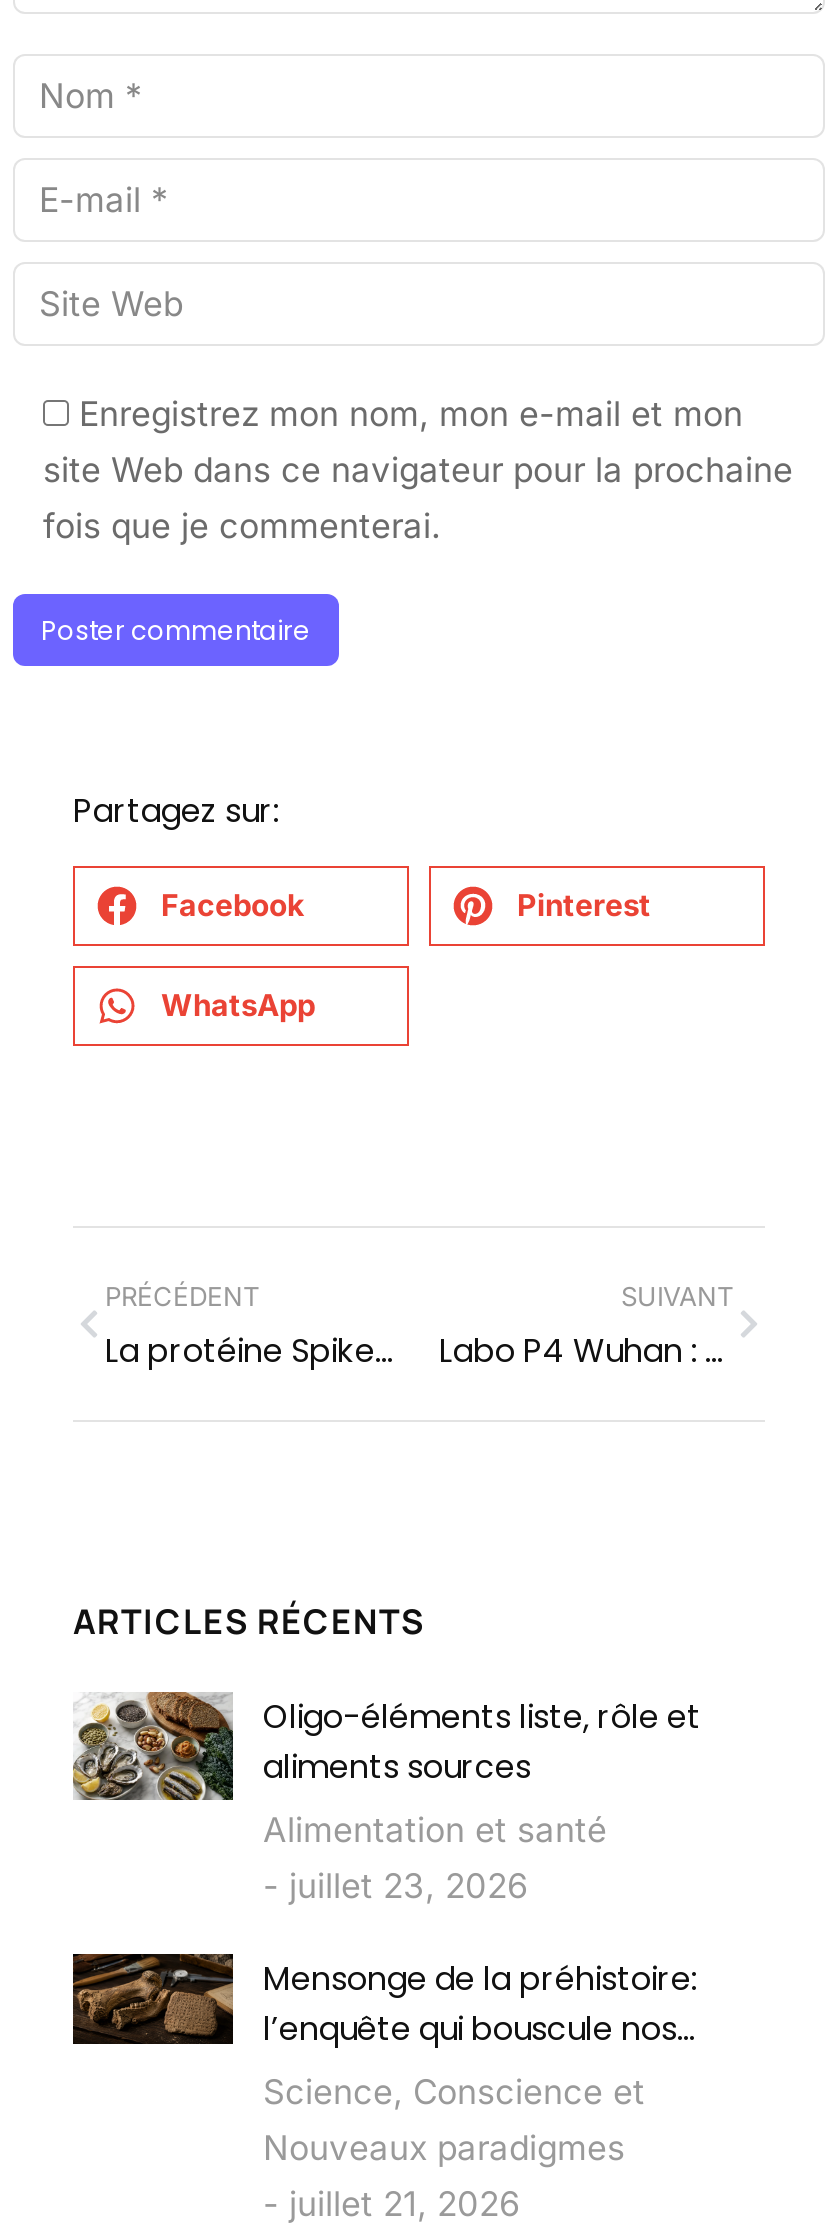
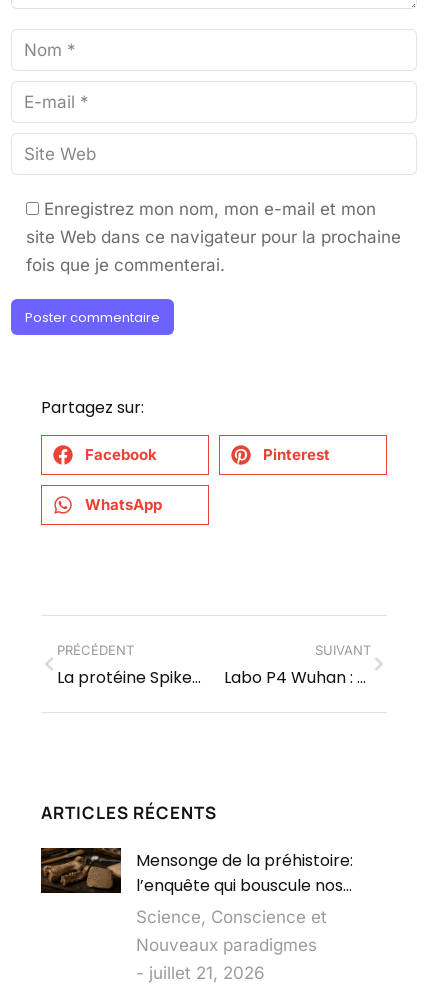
[71,1690,701,1906] [image] | Oligo-éléments liste, rôle et | aliments sources | Alimentation et santé | juillet 23, 2026 -> none

